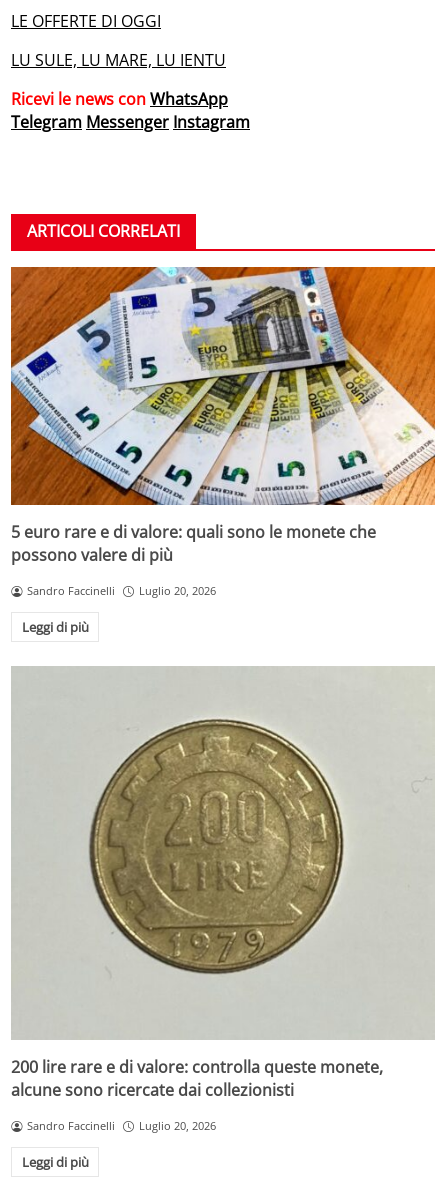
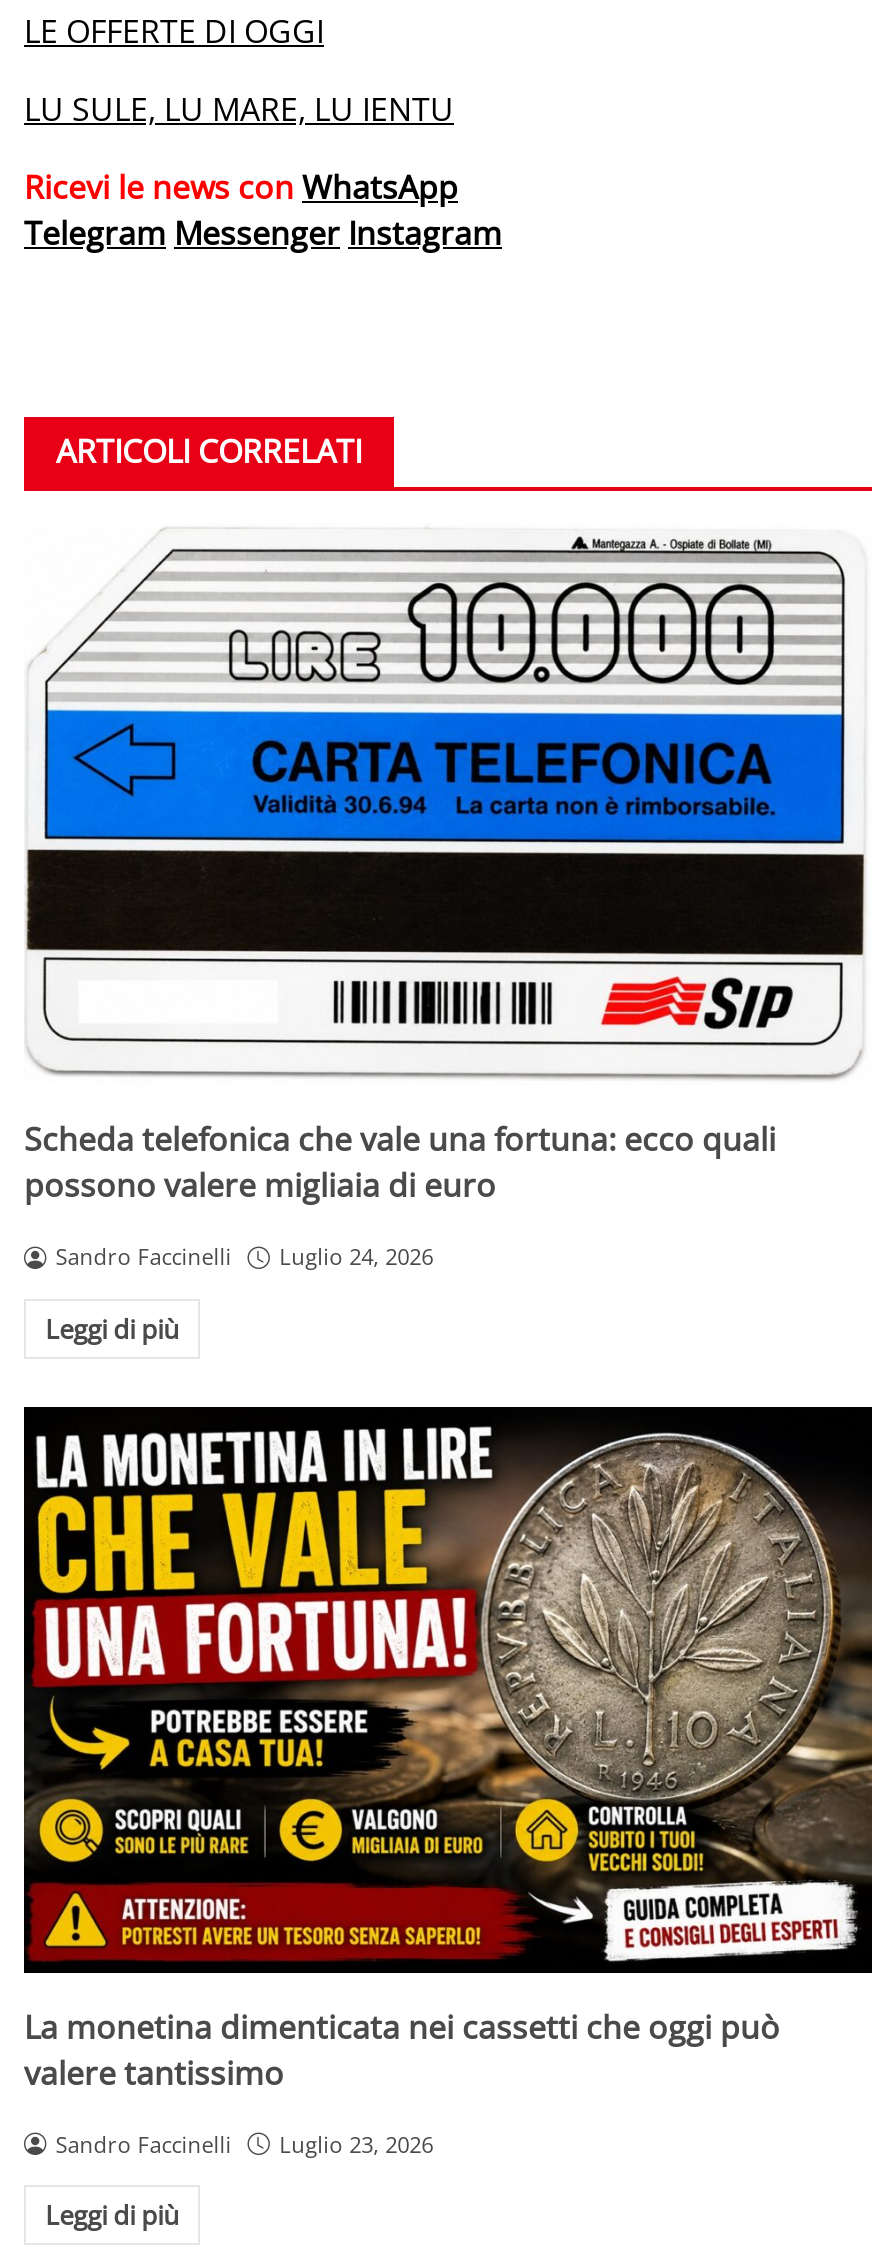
[10,266,436,566] [image] | 5 euro rare e di valore: quali sono le monete che | possono valere di più -> [24,523,872,1208] [image] | Scheda telefonica che vale una fortuna: ecco quali | possono valere migliaia di euro
moved [22,583,115,636] -> [45,1242,232,1347]: Sandro Faccinelli | Leggi di più
[27,583,216,598] Sandro Faccinelli Luglio 20, 2026 -> [56,1242,433,1272] Sandro Faccinelli Luglio 24, 2026
[11,666,435,1101] [image] | 200 lire rare e di valore: controlla queste monete, | alcune sono ricercate dai collezionisti -> [22,1405,874,2094] [image] | La monetina dimenticata nei cassetti che oggi può | valere tantissimo
[27,1118,216,1133] Sandro Faccinelli Luglio 20, 2026 -> [56,2128,433,2158] Sandro Faccinelli Luglio 23, 2026

